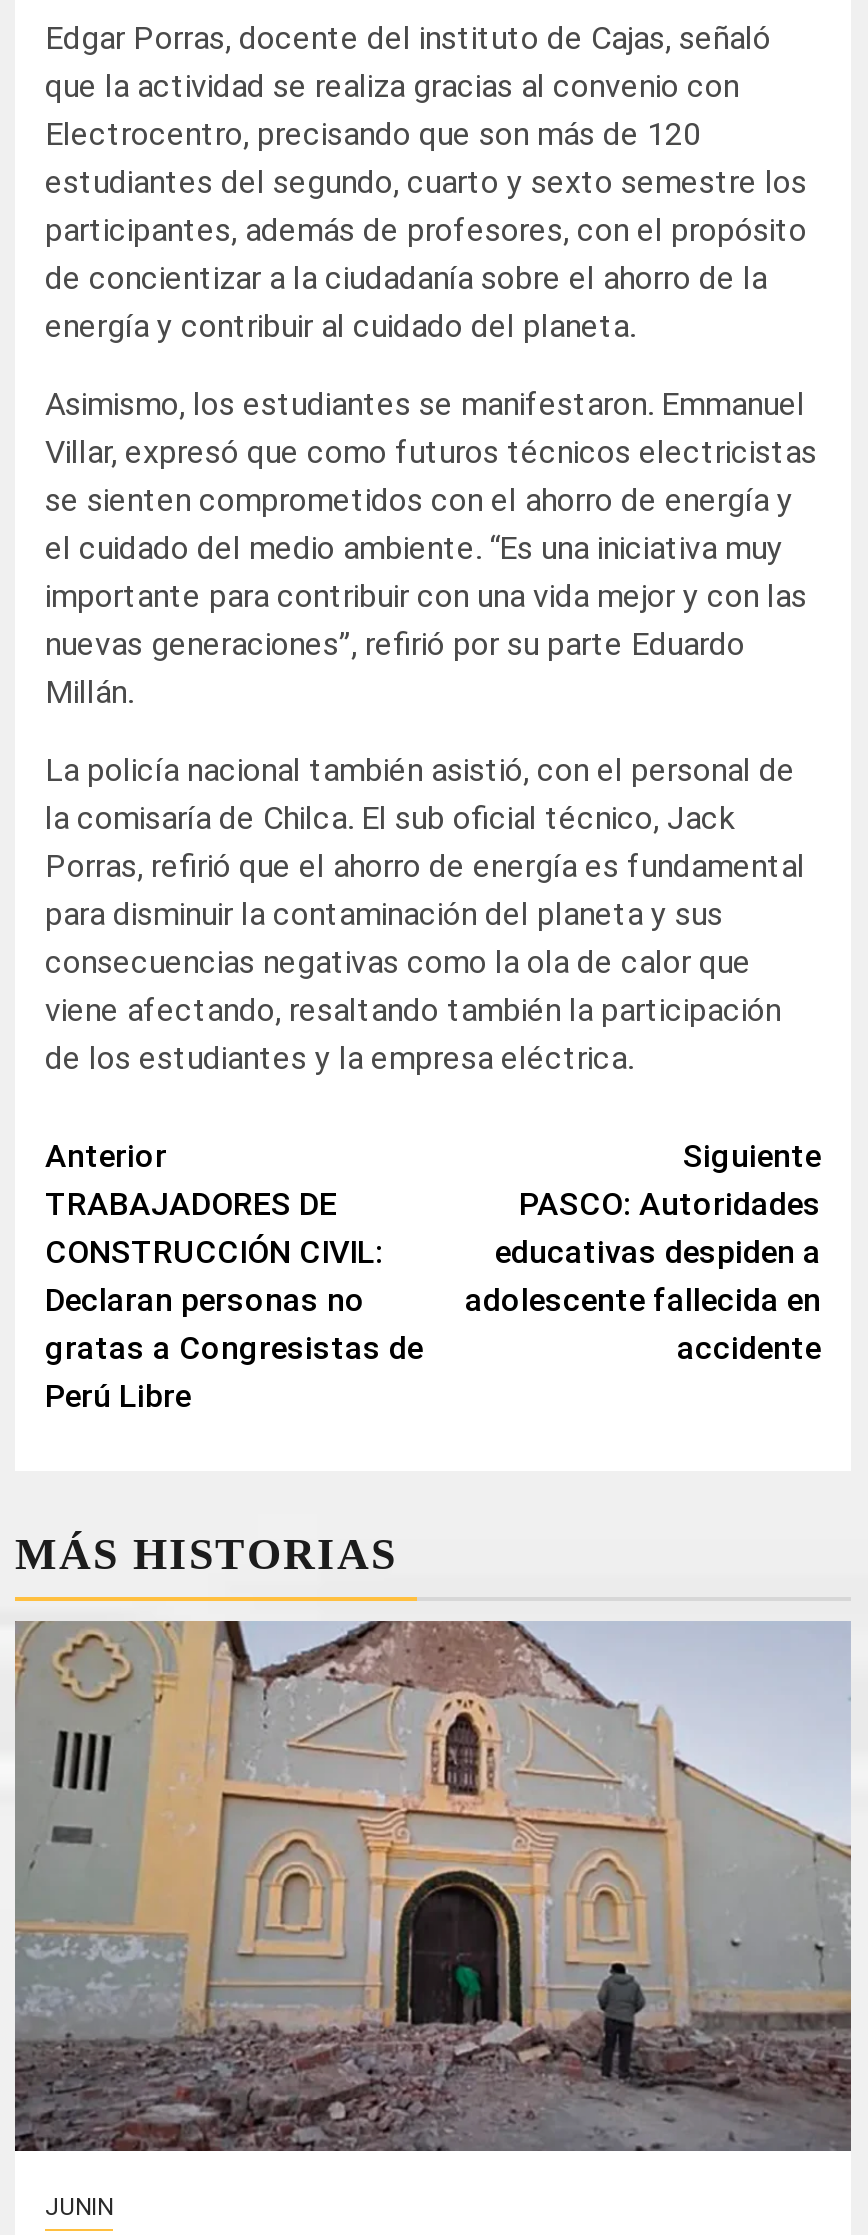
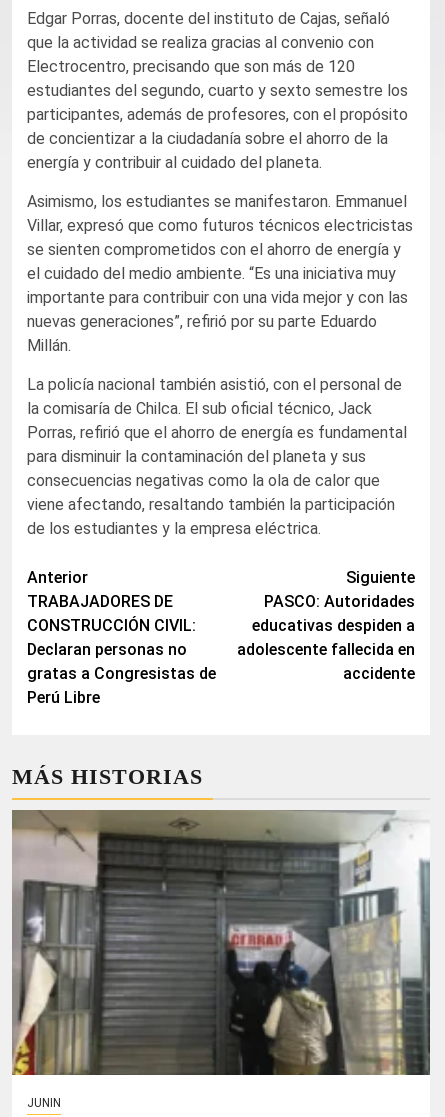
[13,1621,853,2153] [image] -> [11,810,431,1076] [image]

